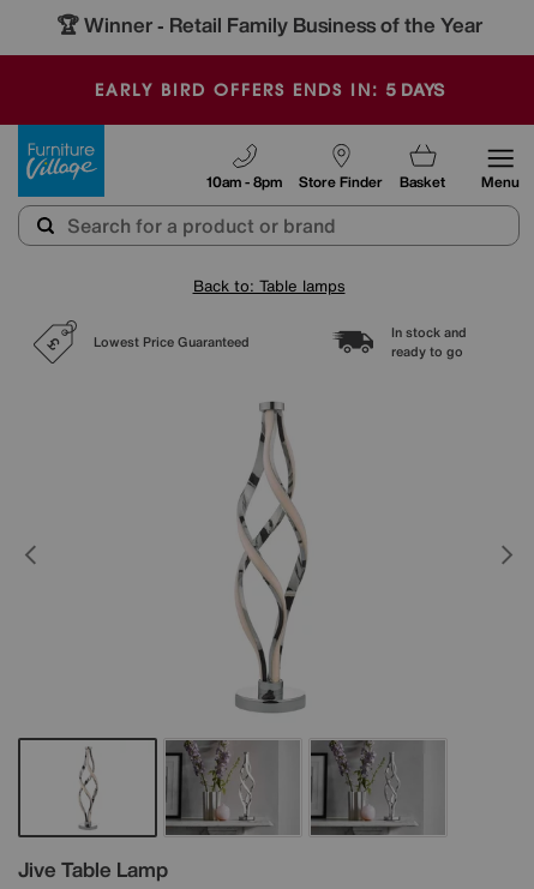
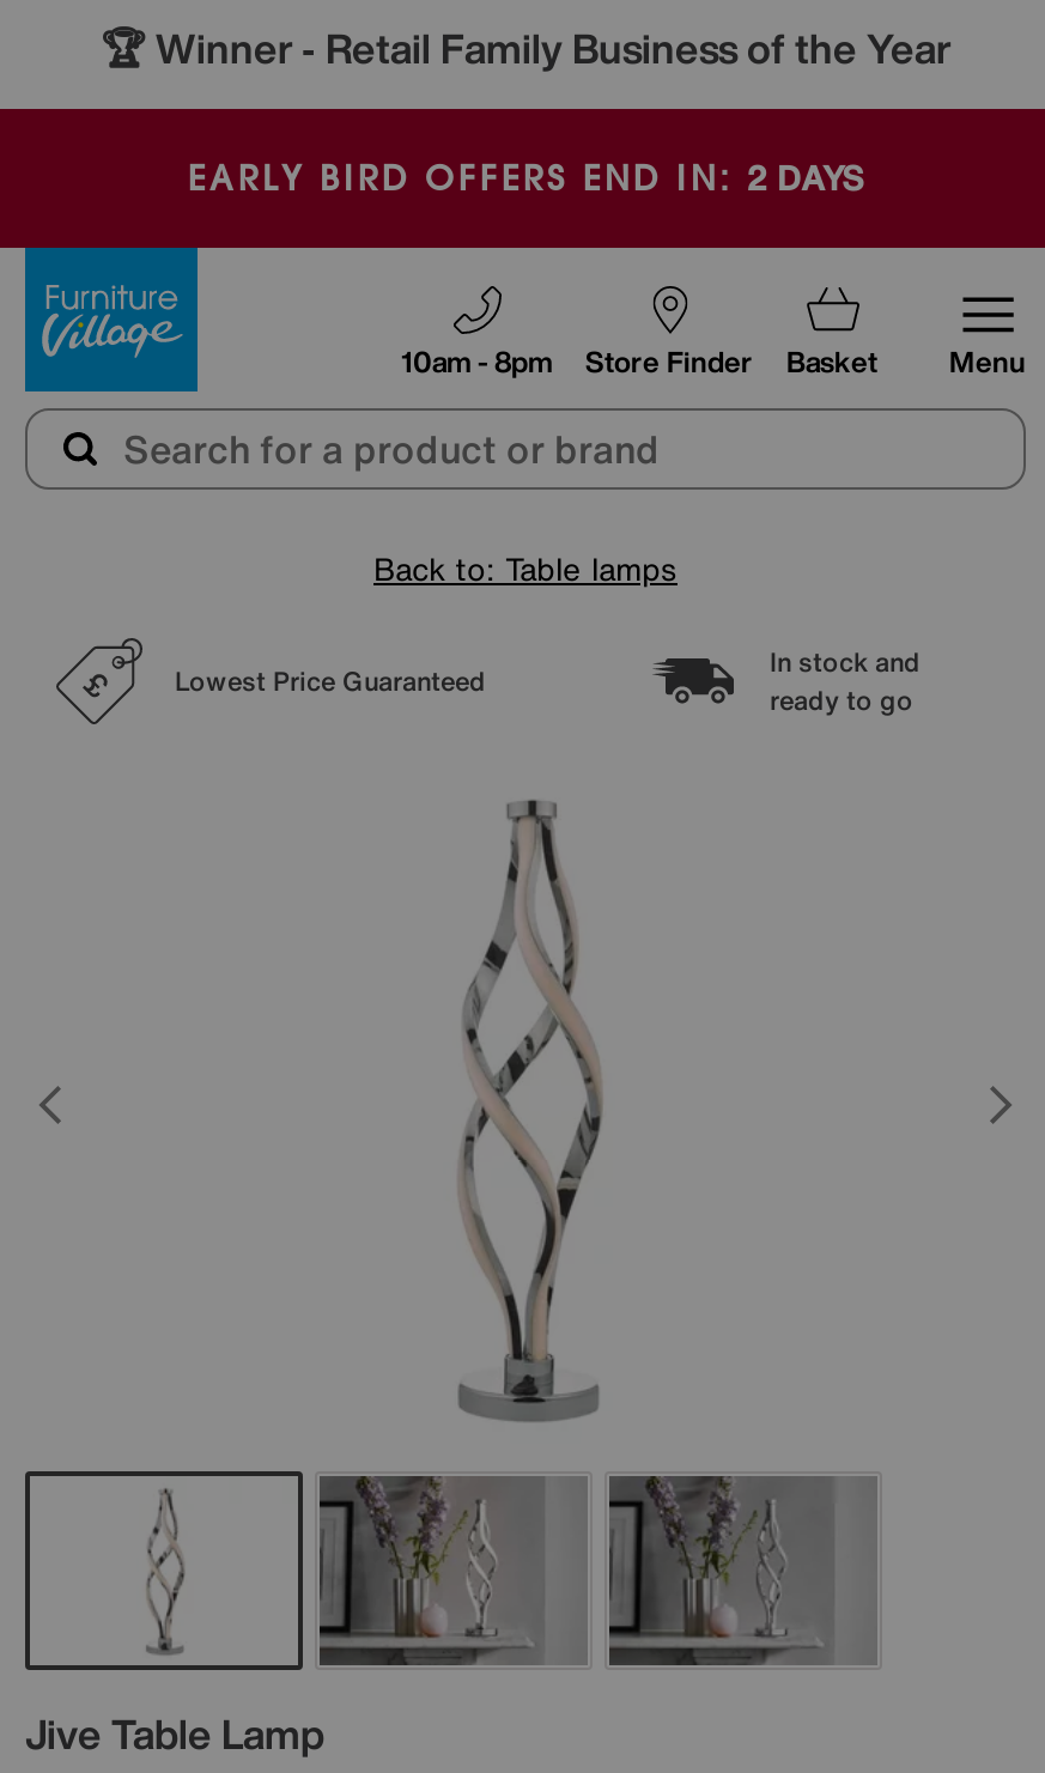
[94,77,443,102] EARLY BIRD OFFERS ENDS IN: 5 DAYS -> [188,152,863,202] EARLY BIRD OFFERS END IN: 2 DAYS

